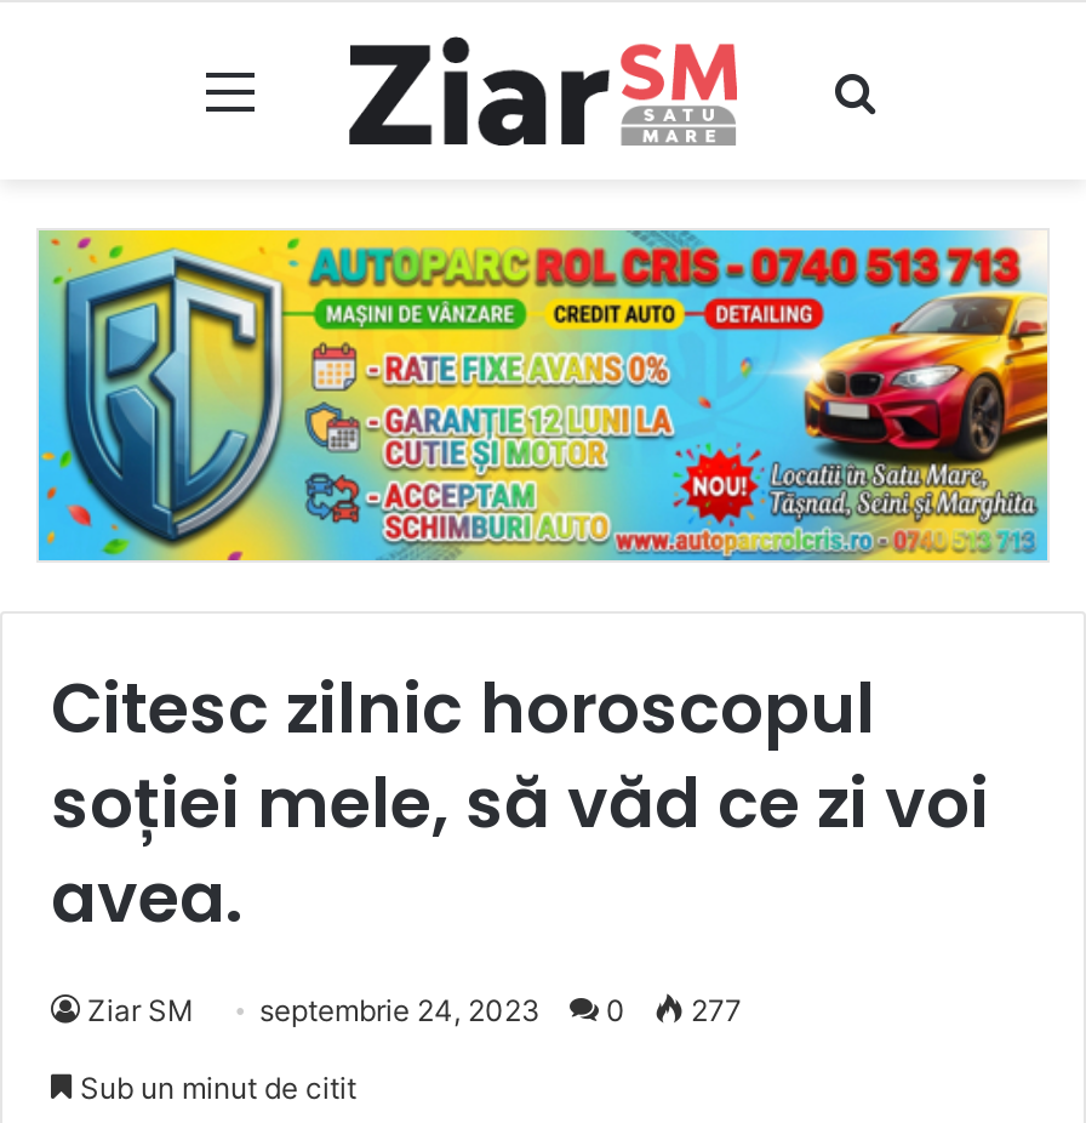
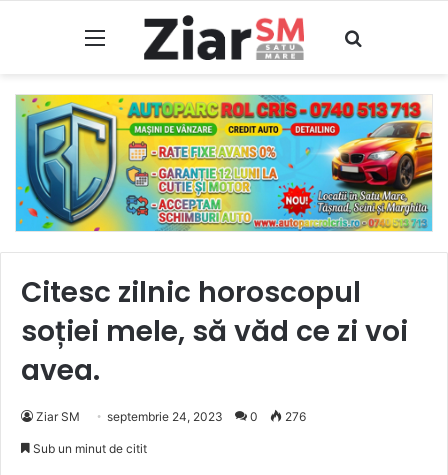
[87,992,742,1028] Ziar SM septembrie 24, 2023 0 277 -> [36,409,306,424] Ziar SM septembrie 24, 2023 0 276

